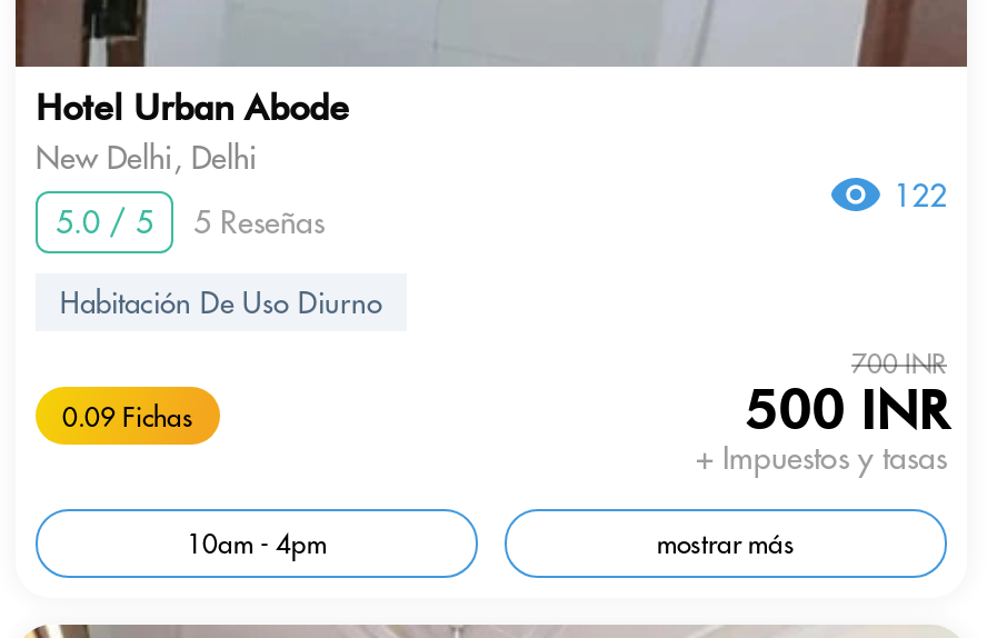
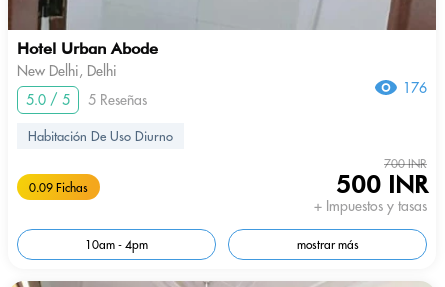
[894,175,947,215] 122 -> [403,78,427,96] 176

